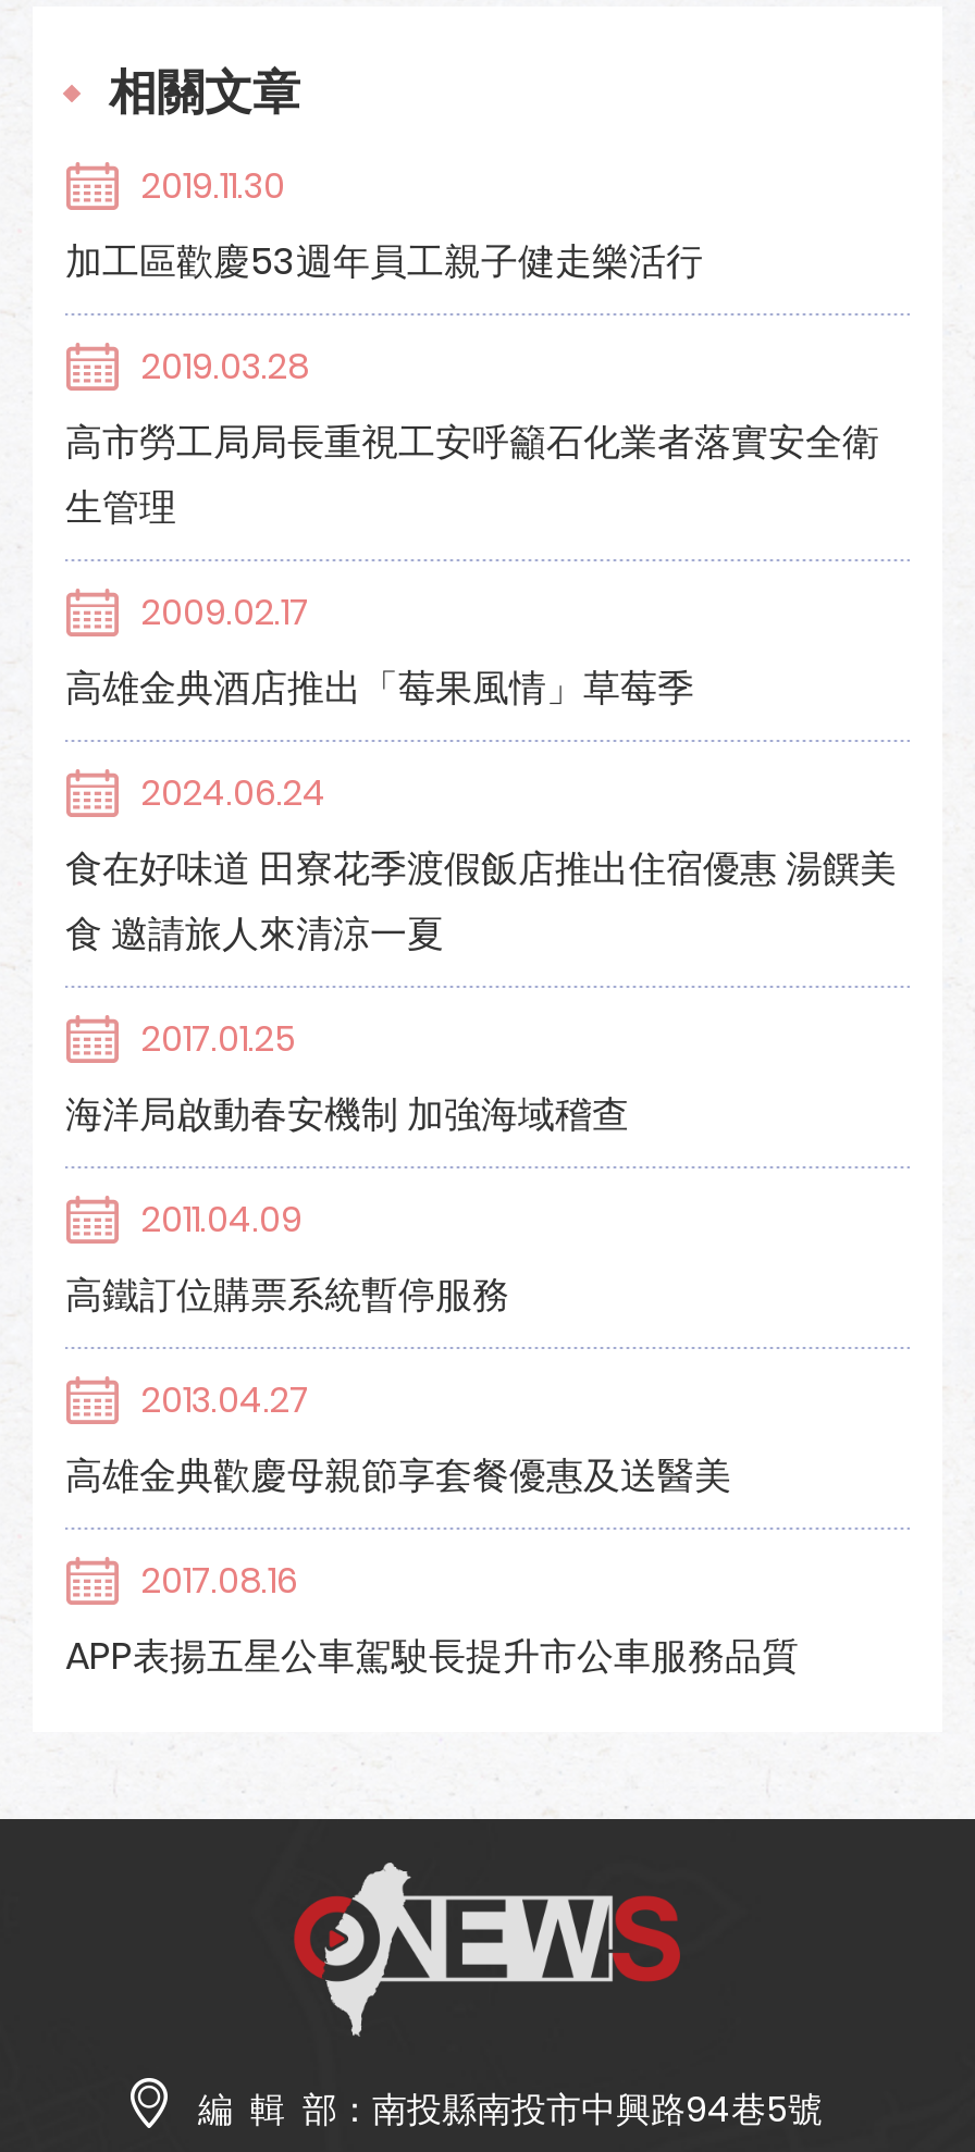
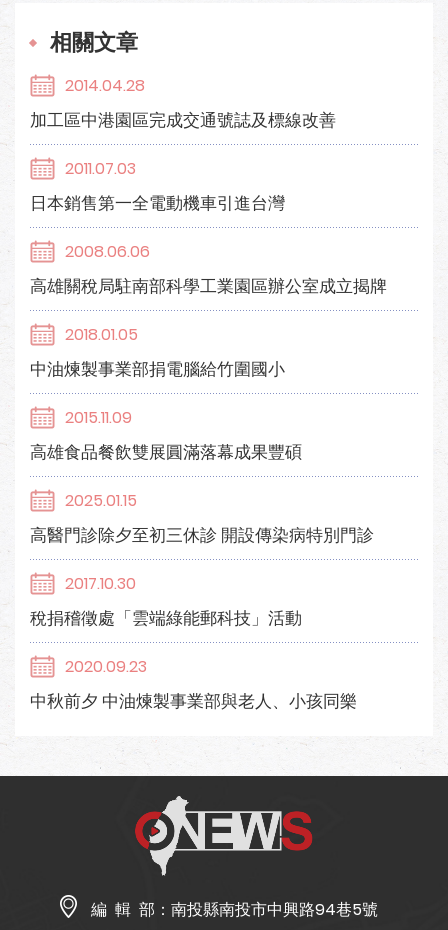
[141,161,285,211] 2019.11.30 -> [65,74,145,97] 2014.04.28
[65,235,703,287] 加工區歡慶53週年員工親子健走樂活行 -> [30,108,336,132] 加工區中港園區完成交通號誌及標線改善
[141,342,309,392] 2019.03.28 -> [65,157,136,180] 2011.07.03
[65,416,879,533] 高市勞工局局長重視工安呼籲石化業者落實安全衛 | 生管理 -> [30,191,285,215] 日本銷售第一全電動機車引進台灣
[141,588,309,638] 2009.02.17 -> [65,240,150,263] 2008.06.06
[65,661,694,714] 高雄金典酒店推出「莓果風情」草莓季 -> [30,274,387,298] 高雄關稅局駐南部科學工業園區辦公室成立揭牌
[141,768,326,818] 2024.06.24 -> [65,323,138,346] 2018.01.05
[65,842,897,960] 食在好味道 田寮花季渡假飯店推出住宿優惠 湯饌美 | 食 邀請旅人來清涼一夏 -> [30,357,285,381] 中油煉製事業部捐電腦給竹圍國小
[141,1014,296,1064] 2017.01.25 -> [65,406,132,429] 2015.11.09
[65,1088,629,1140] 海洋局啟動春安機制 加強海域稽查 -> [30,440,302,464] 高雄食品餐飲雙展圓滿落幕成果豐碩
[141,1195,303,1245] 2011.04.09 -> [65,489,137,512] 2025.01.15
[65,1269,509,1321] 高鐵訂位購票系統暫停服務 -> [30,523,374,547] 高醫門診除夕至初三休診 開設傳染病特別門診
[141,1375,309,1425] 2013.04.27 -> [65,572,136,595] 2017.10.30
[65,1449,731,1501] 高雄金典歡慶母親節享套餐優惠及送醫美 -> [30,606,302,630] 稅捐稽徵處「雲端綠能郵科技」活動
[141,1556,298,1606] 2017.08.16 -> [65,655,147,678] 2020.09.23
[65,1630,799,1682] APP表揚五星公車駕駛長提升市公車服務品質 -> [30,689,357,713] 中秋前夕 中油煉製事業部與老人、小孩同樂

